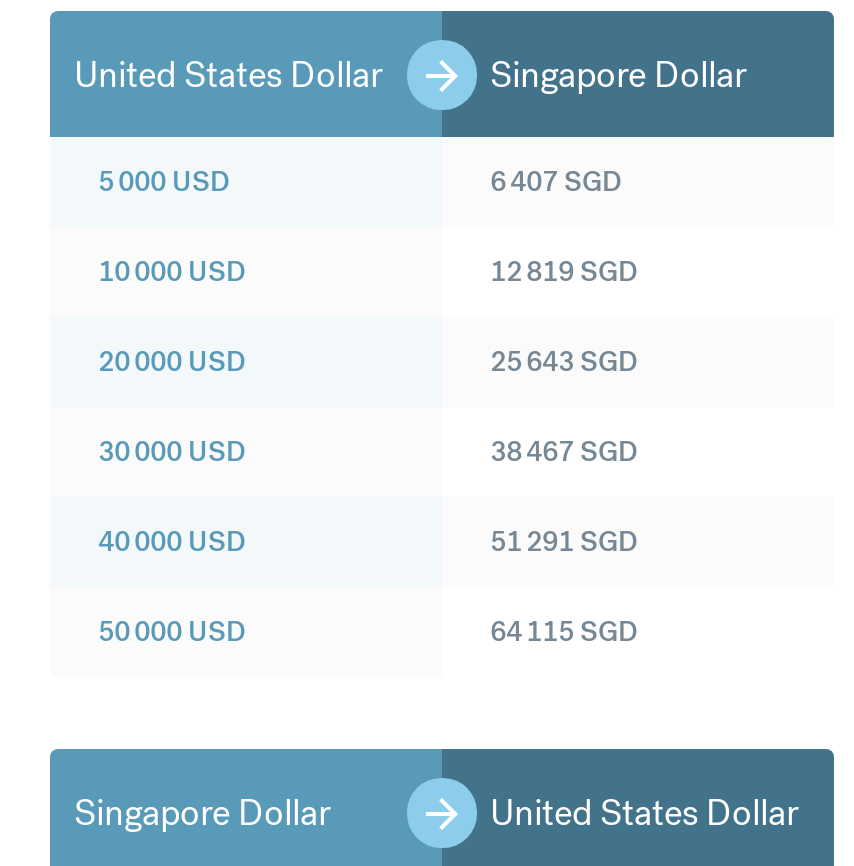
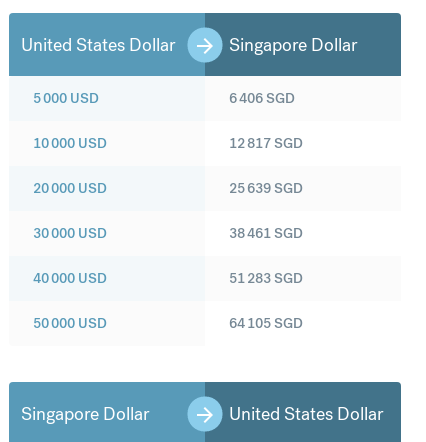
[490,163,622,199] 6 407 SGD -> [229,89,295,107] 6 406 SGD
[490,253,638,289] 12 819 SGD -> [229,134,303,152] 12 817 SGD
[490,343,638,379] 25 643 SGD -> [229,179,303,197] 25 639 SGD
[490,433,638,469] 38 467 SGD -> [229,224,303,242] 38 461 SGD
[490,523,638,559] 51 291 SGD -> [229,269,303,287] 51 283 SGD
[490,613,638,649] 64 115 SGD -> [229,314,303,332] 64 105 SGD

